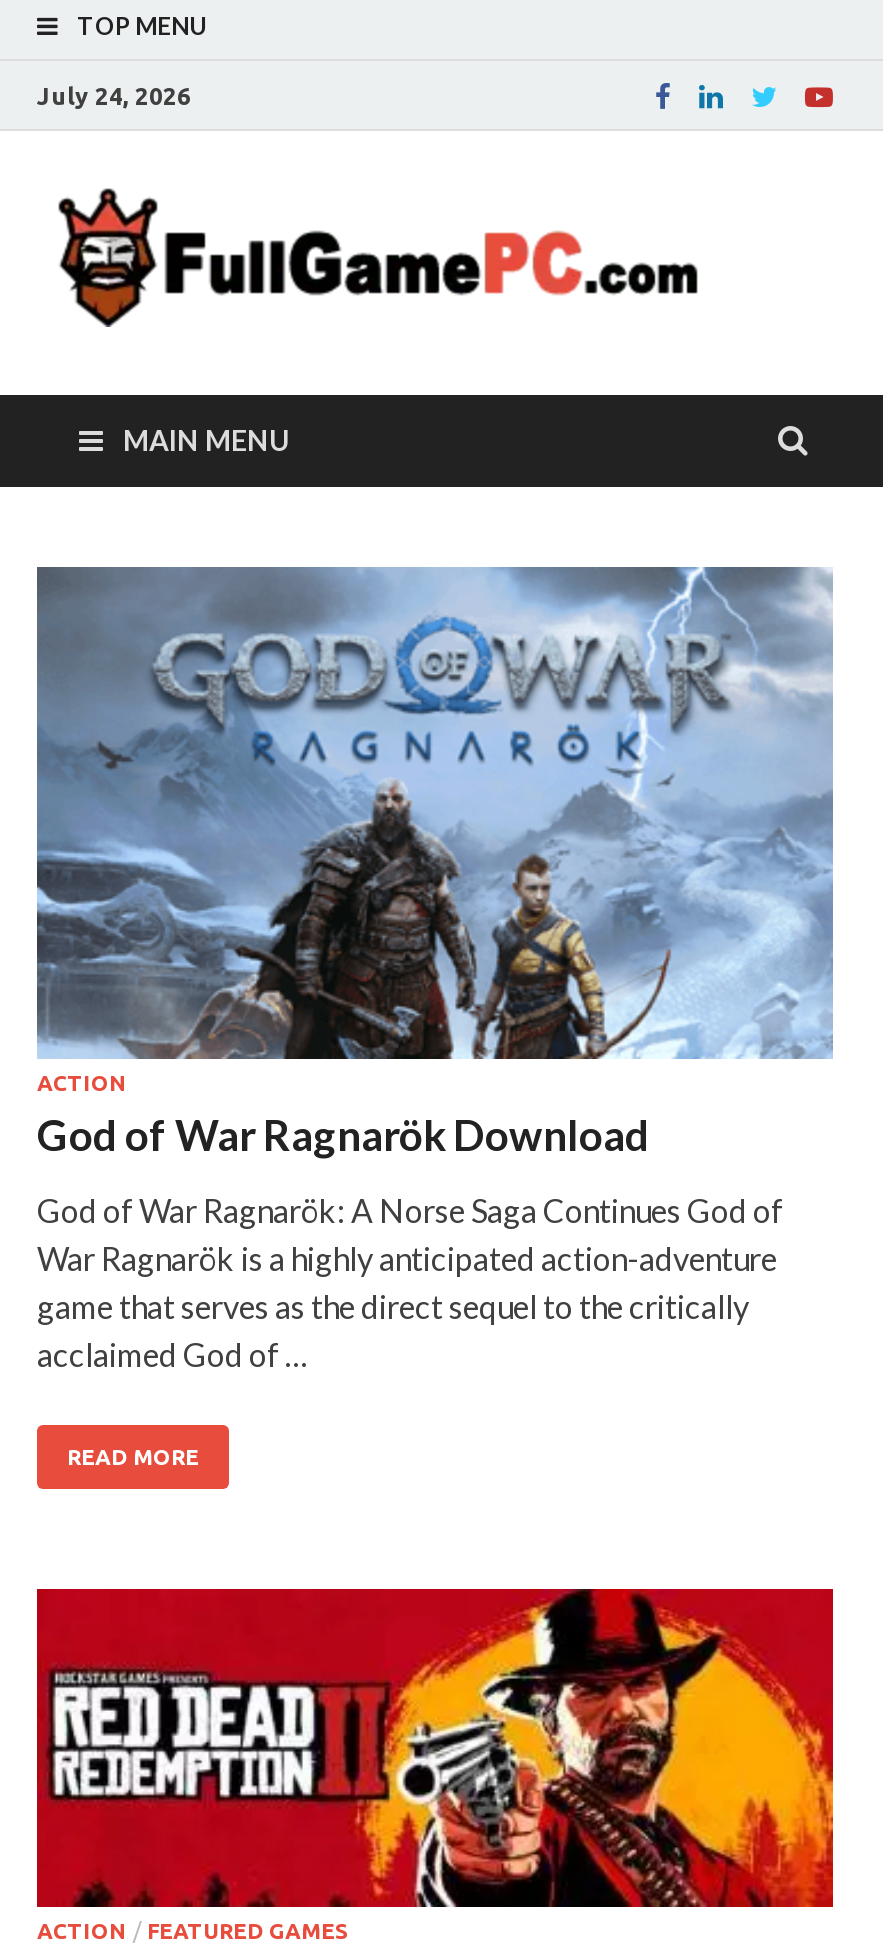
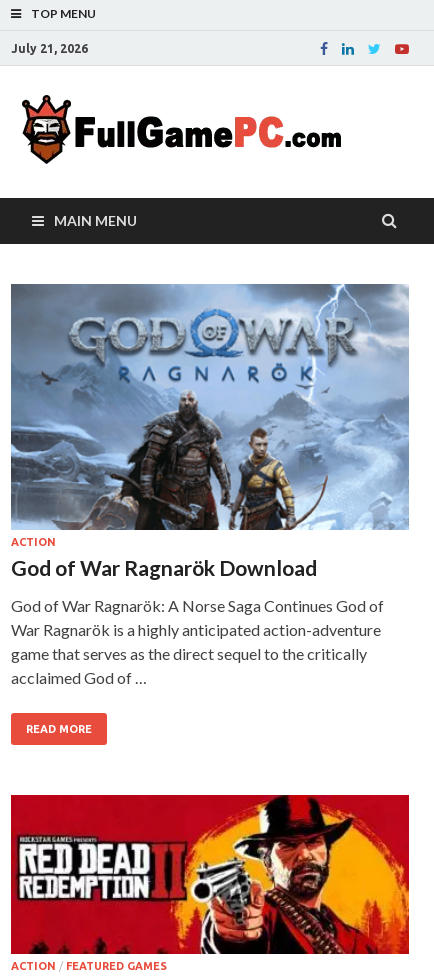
[37,82,191,108] July 24, 2026 -> [11,41,88,54] July 21, 2026

